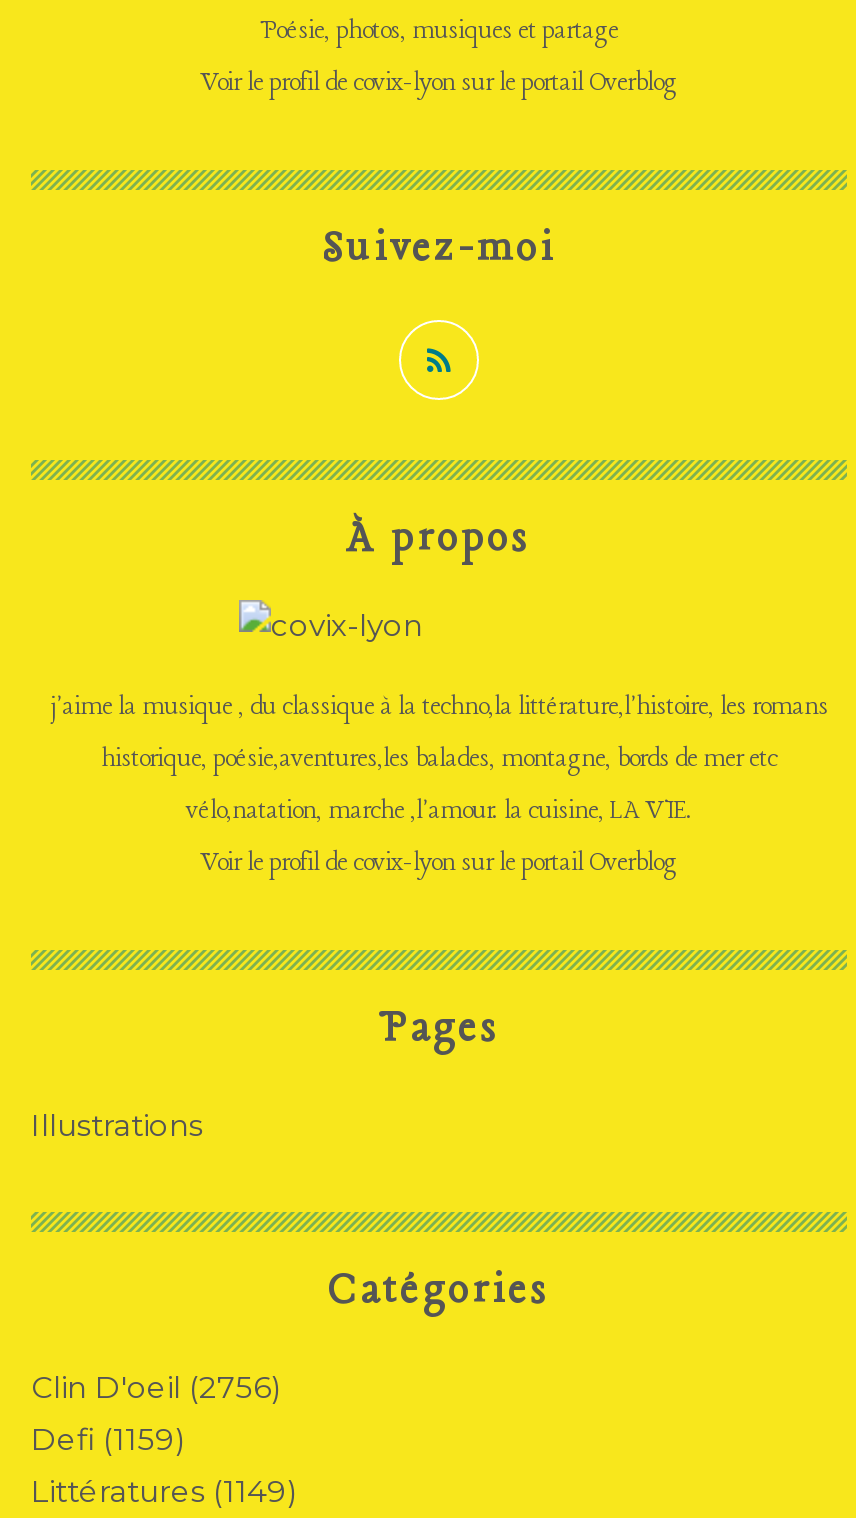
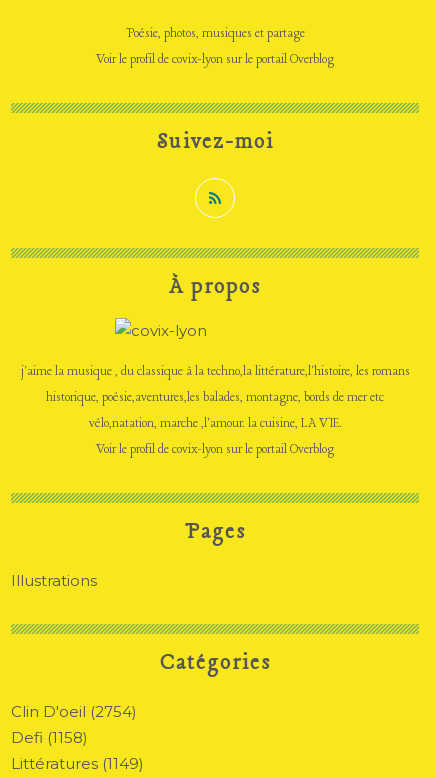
[31,1369,281,1407] Clin D'oeil (2756) -> [11,702,137,721] Clin D'oeil (2754)
[31,1421,185,1459] Defi (1159) -> [11,728,88,747] Defi (1158)

